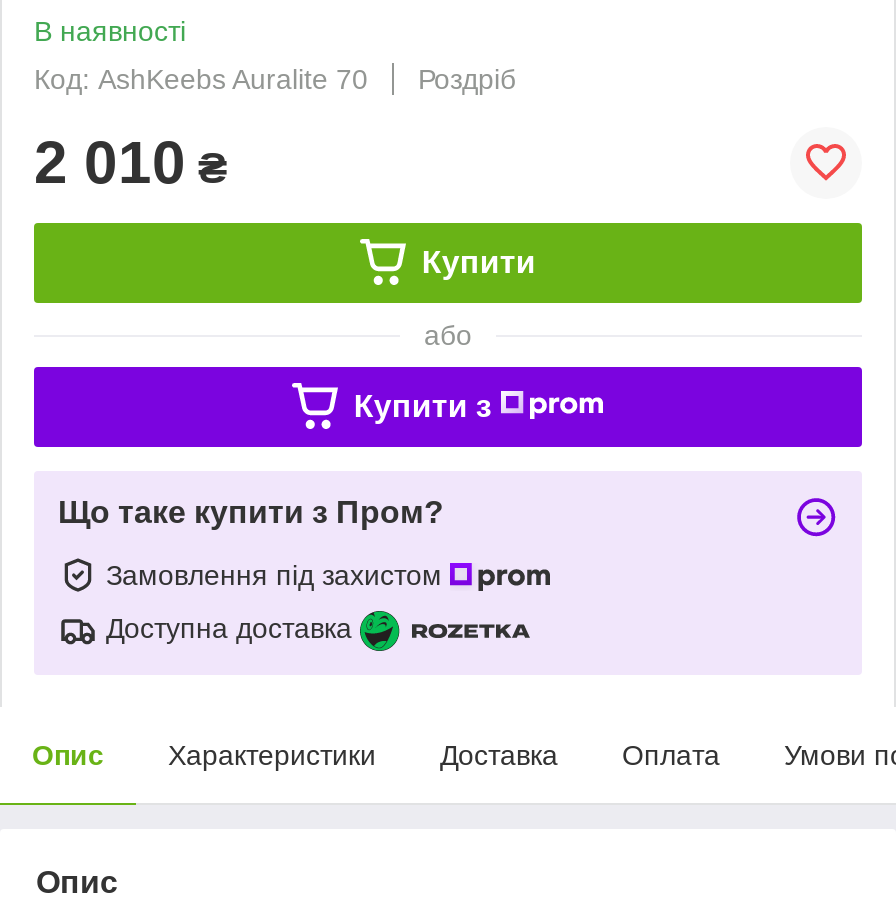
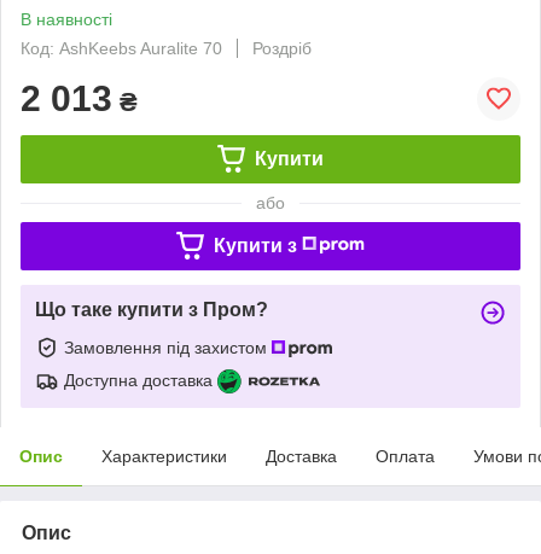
[34,129,228,195] 2 010 ₴ -> [21,78,138,118] 2 013 ₴

